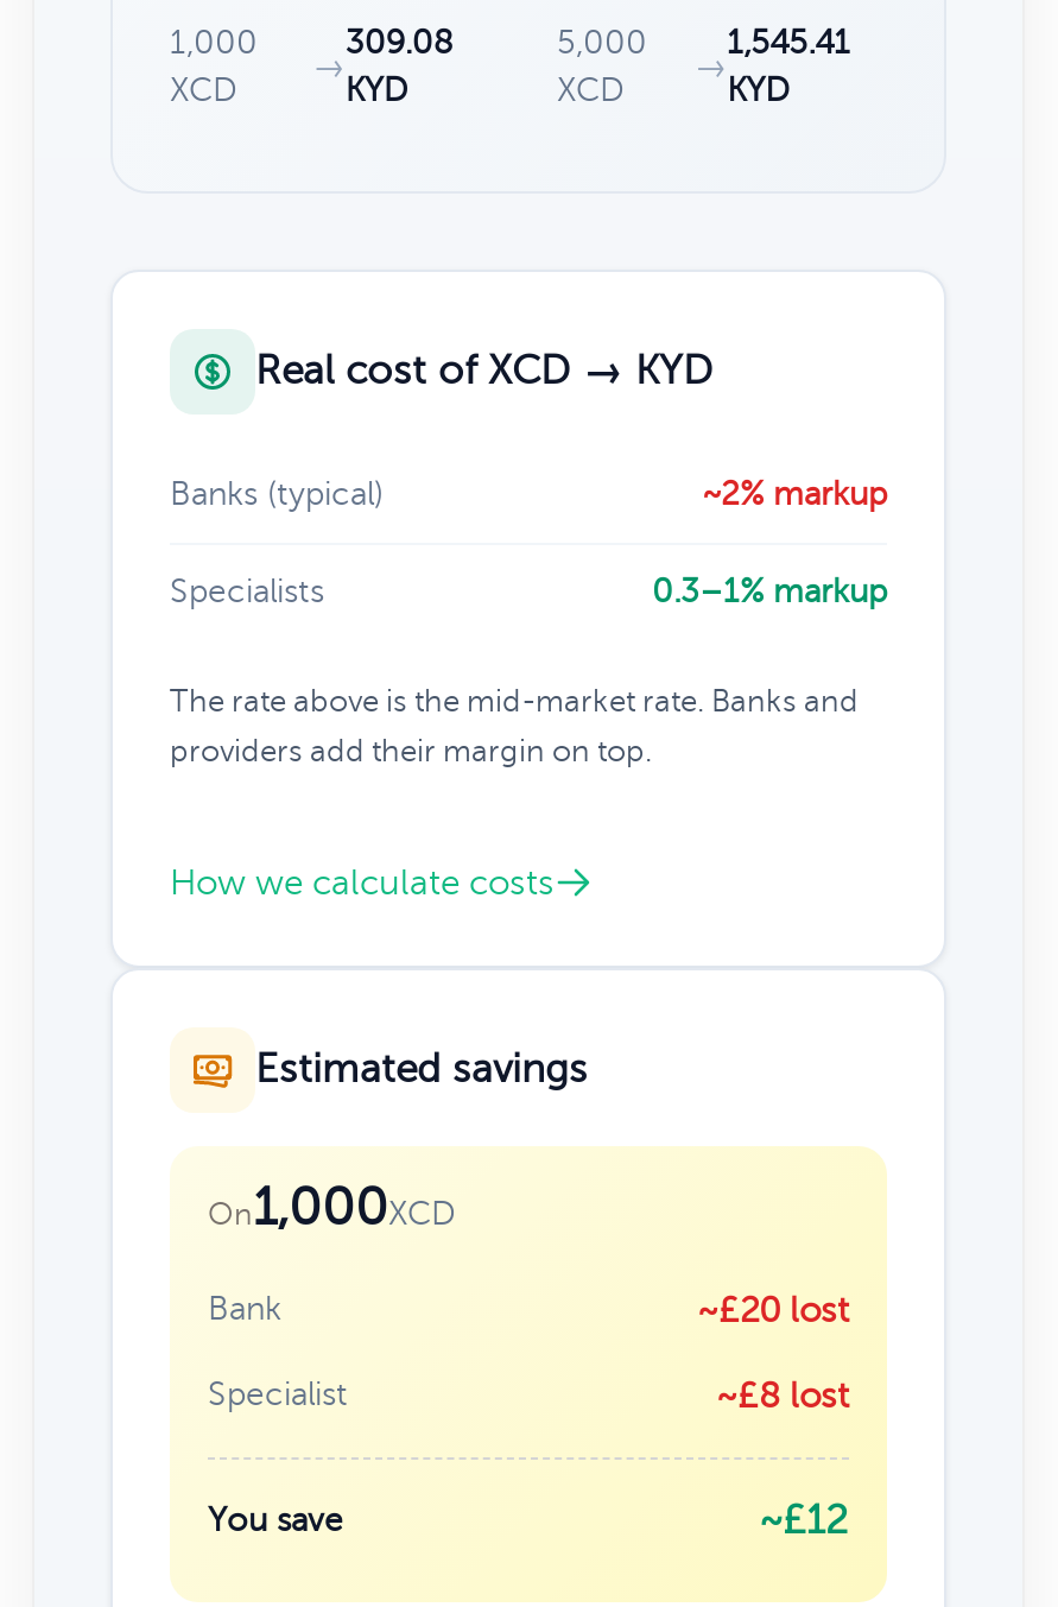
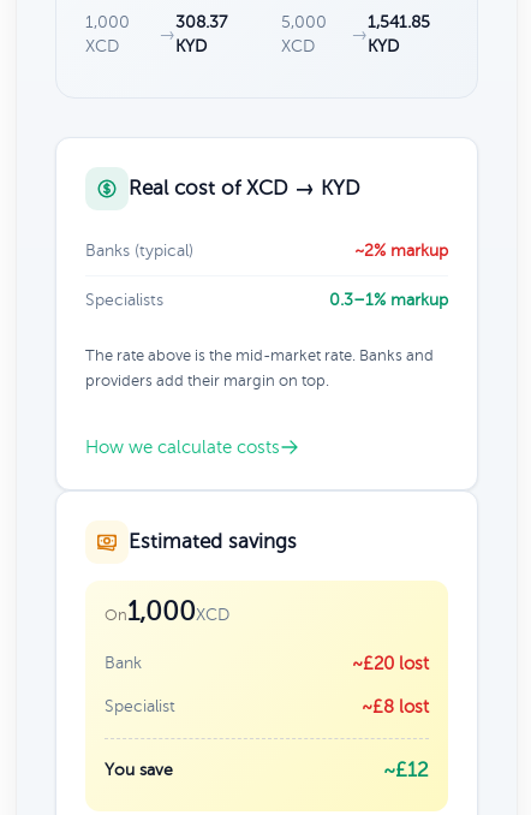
[345,24,452,60] 309.08 -> [175,13,227,31] 308.37
[727,24,850,60] 1,545.41 -> [367,13,430,31] 1,541.85

